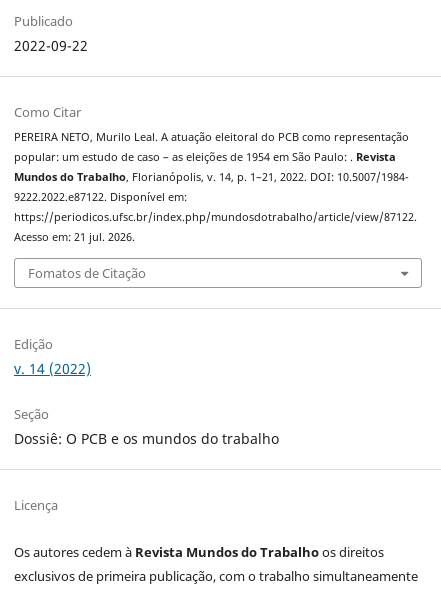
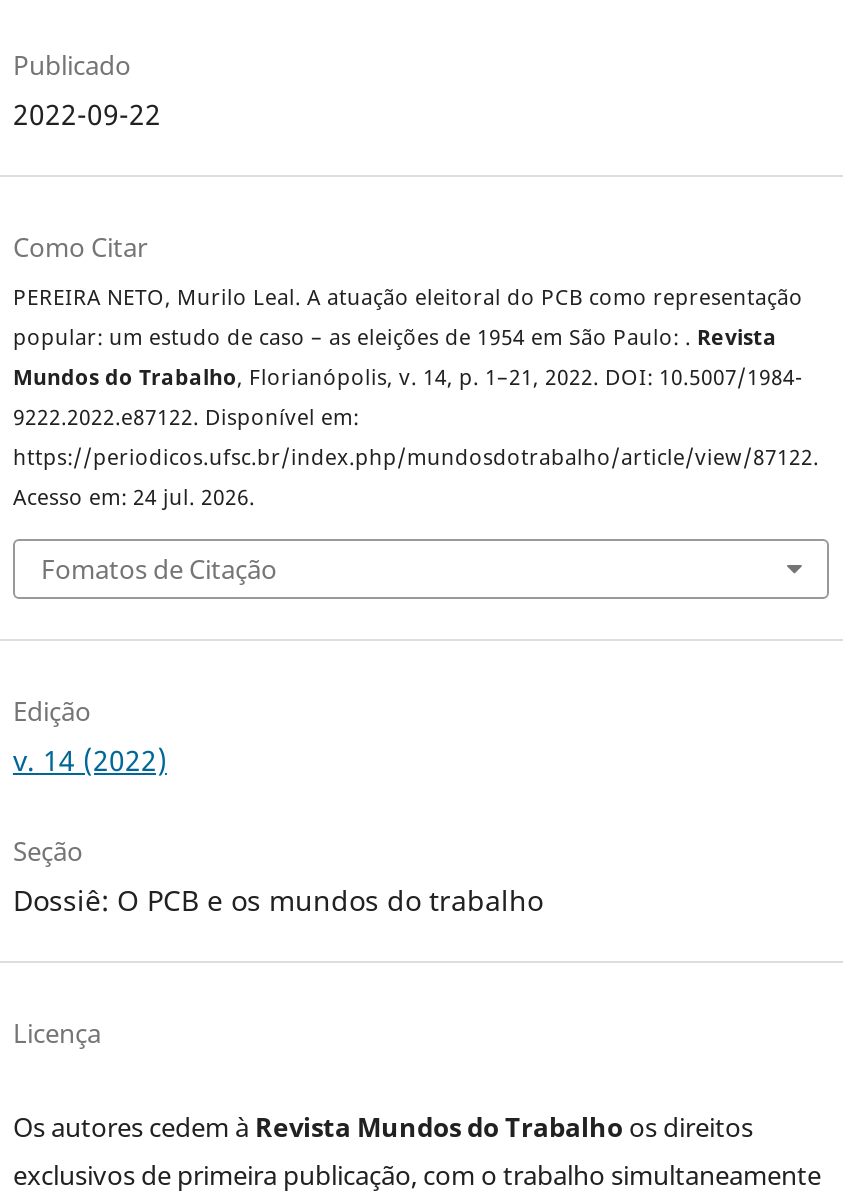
[14,230,135,244] Acesso em: 21 jul. 2026. -> [13,483,255,511] Acesso em: 24 jul. 2026.

